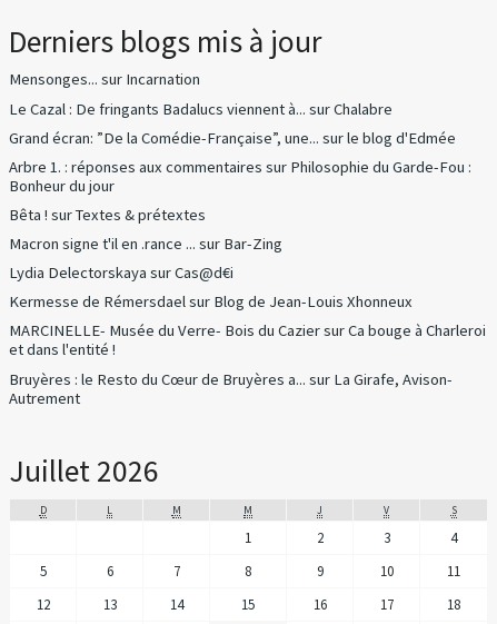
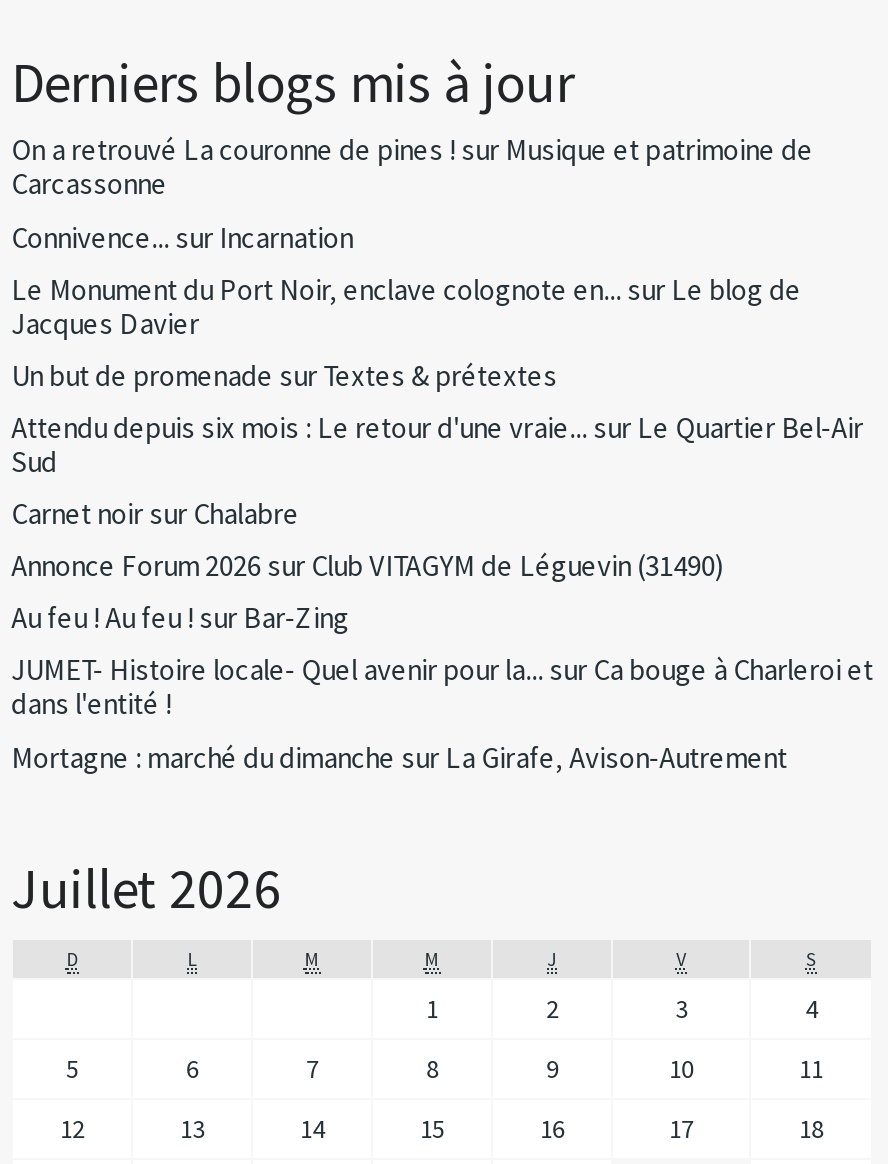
[9,69,200,89] Mensonges... sur Incarnation -> [11,133,813,203] On a retrouvé La couronne de pines ! sur Musique et patrimoine de | Carcassonne
[9,98,393,118] Le Cazal : De fringants Badalucs viennent à... sur Chalabre -> [11,219,353,255] Connivence... sur Incarnation
[9,127,456,147] Grand écran: ”De la Comédie-Française”, une... sur le blog d'Edmée -> [11,271,801,341] Le Monument du Port Noir, enclave colognote en... sur Le blog de | Jacques Davier
[9,157,472,196] Arbre 1. : réponses aux commentaires sur Philosophie du Garde-Fou : | Bonheur du jour -> [11,358,557,394] Un but de promenade sur Textes & prétextes
[9,205,206,225] Bêta ! surTextes & prétextes -> [11,410,863,480] Attendu depuis six mois : Le retour d'une vraie... sur Le Quartier Bel-Air | Sud
[9,234,283,254] Macron signe t'il en .rance ... sur Bar-Zing -> [11,496,299,532] Carnet noir sur Chalabre
[9,263,234,283] Lydia Delectorskaya sur Cas@d€i -> [11,548,723,584] Annonce Forum 2026 sur Club VITAGYM de Léguevin (31490)
[9,292,413,312] Kermesse de Rémersdael sur Blog de Jean-Louis Xhonneux -> [11,601,349,637] Au feu ! Au feu ! sur Bar-Zing
[9,321,486,360] MARCINELLE- Musée du Verre- Bois du Cazier sur Ca bouge à Charleroi | et dans l'entité ! -> [11,653,873,723] JUMET- Histoire locale- Quel avenir pour la... sur Ca bouge à Charleroi et | dans l'entité !
[9,369,453,408] Bruyères : le Resto du Cœur de Bruyères a... sur La Girafe, Avison- | Autrement -> [11,739,787,775] Mortagne : marché du dimanche sur La Girafe, Avison-Autrement

